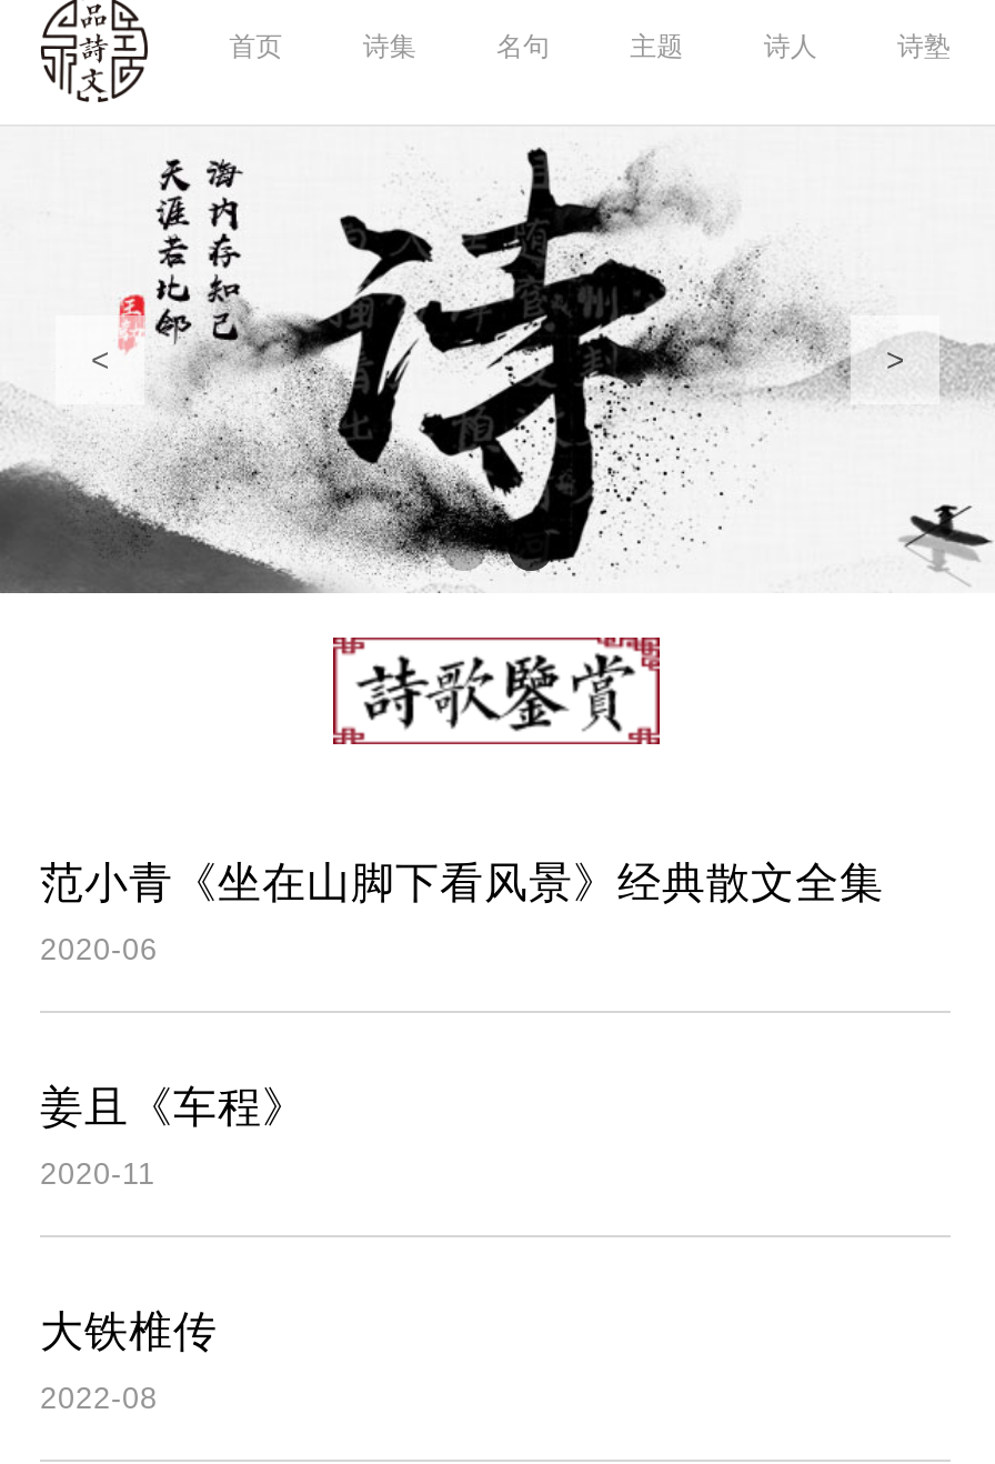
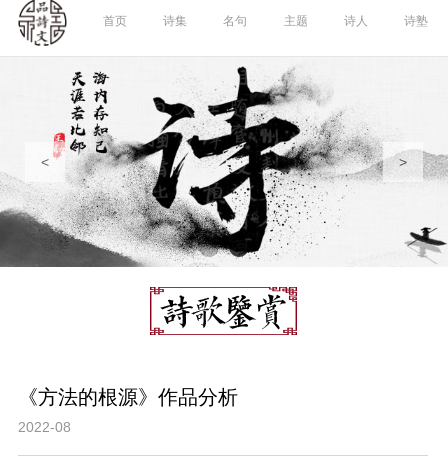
[40,858,884,1356] 范小青《坐在山脚下看风景》经典散文全集 | 2020-06 | 姜且《车程》 | 2020-11 | 大铁椎传 -> [18,386,238,408] 《方法的根源》作品分析

